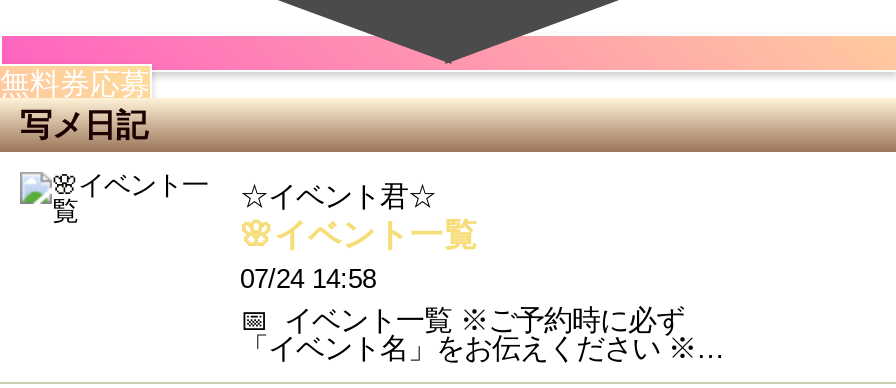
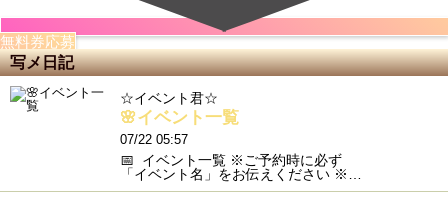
[240,265,376,295] 07/24 14:58 -> [120,132,188,147] 07/22 05:57

